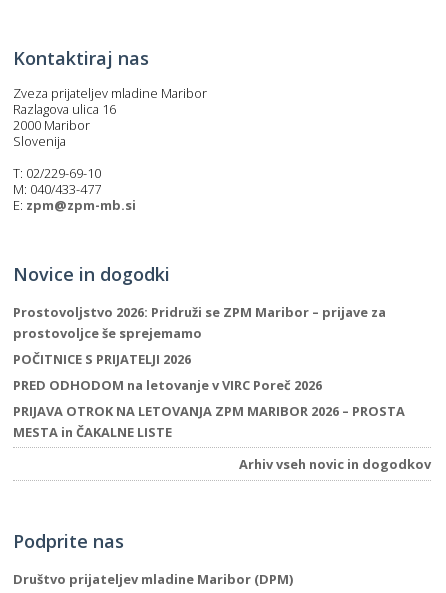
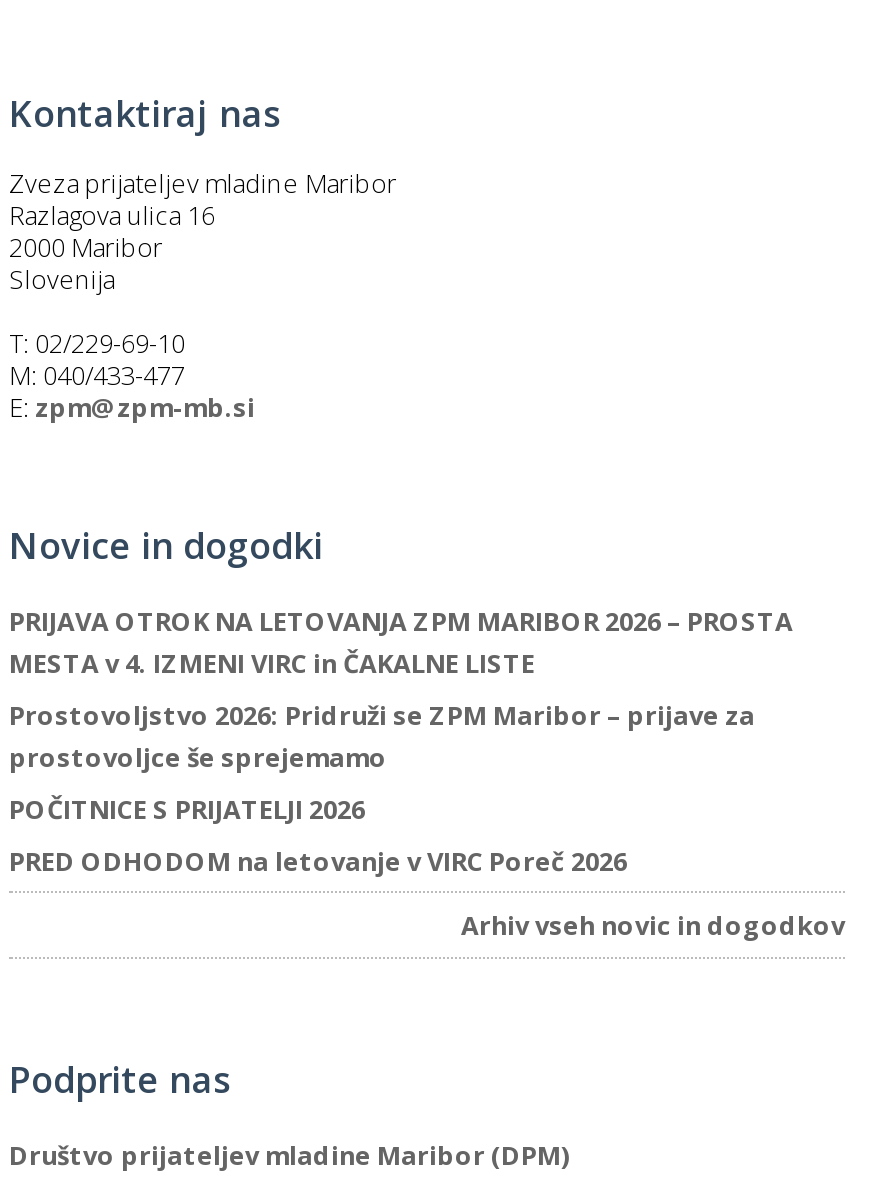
moved [13,303,386,394] -> [9,696,755,878]: Prostovoljstvo 2026: Pridruži se ZPM Maribor – prijave za | prostovoljce še sprejemamo | POČITNICE S PRIJATELJI 2026 | PRED ODHODOM na letovanje v VIRC Poreč 2026
none -> [9,644,535,680] MESTA v 4. IZMENI VIRC in ČAKALNE LISTE
moved [13,402,405,420] -> [9,602,793,638]: PRIJAVA OTROK NA LETOVANJA ZPM MARIBOR 2026 – PROSTA
[13,423,172,441] MESTA in ČAKALNE LISTE -> none

